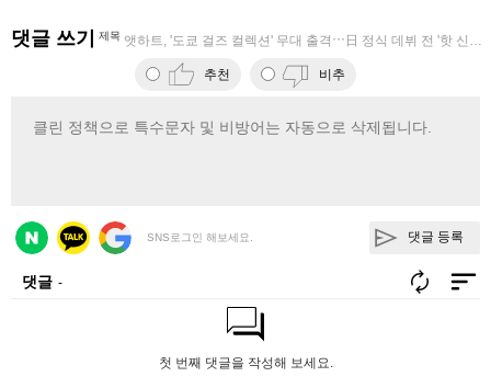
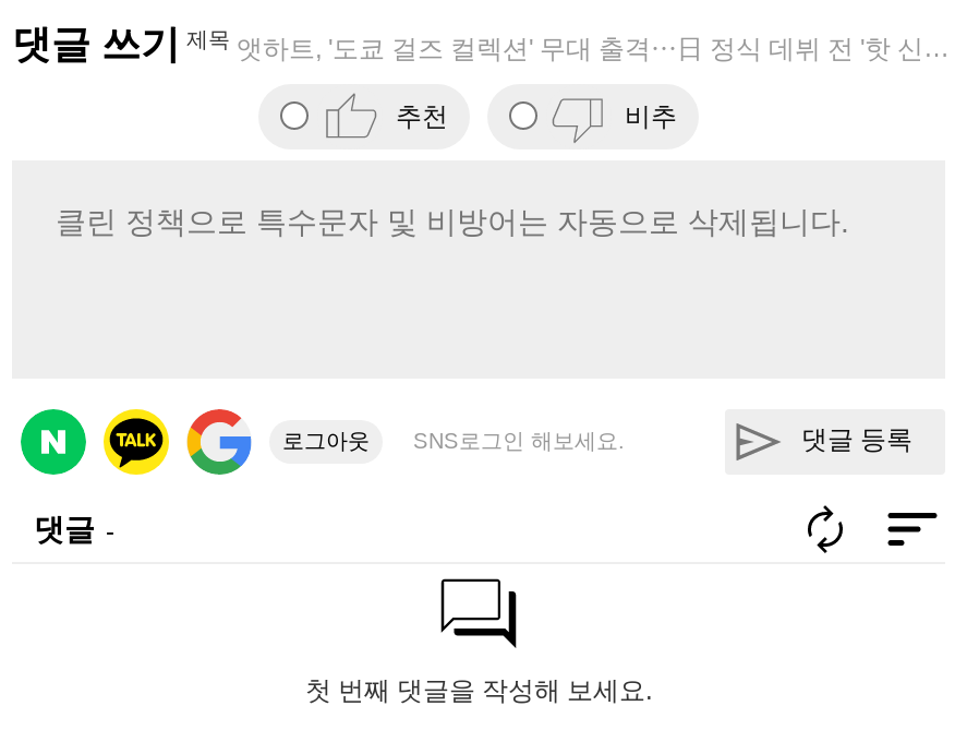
none -> [282,428,370,452] 로그아웃

